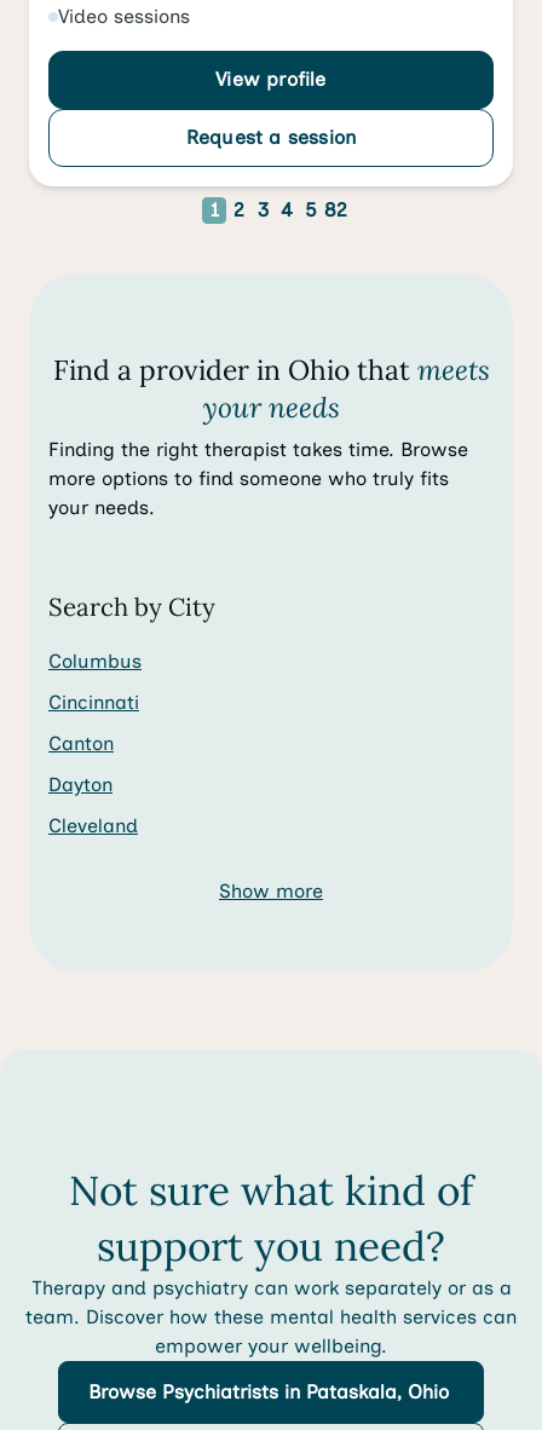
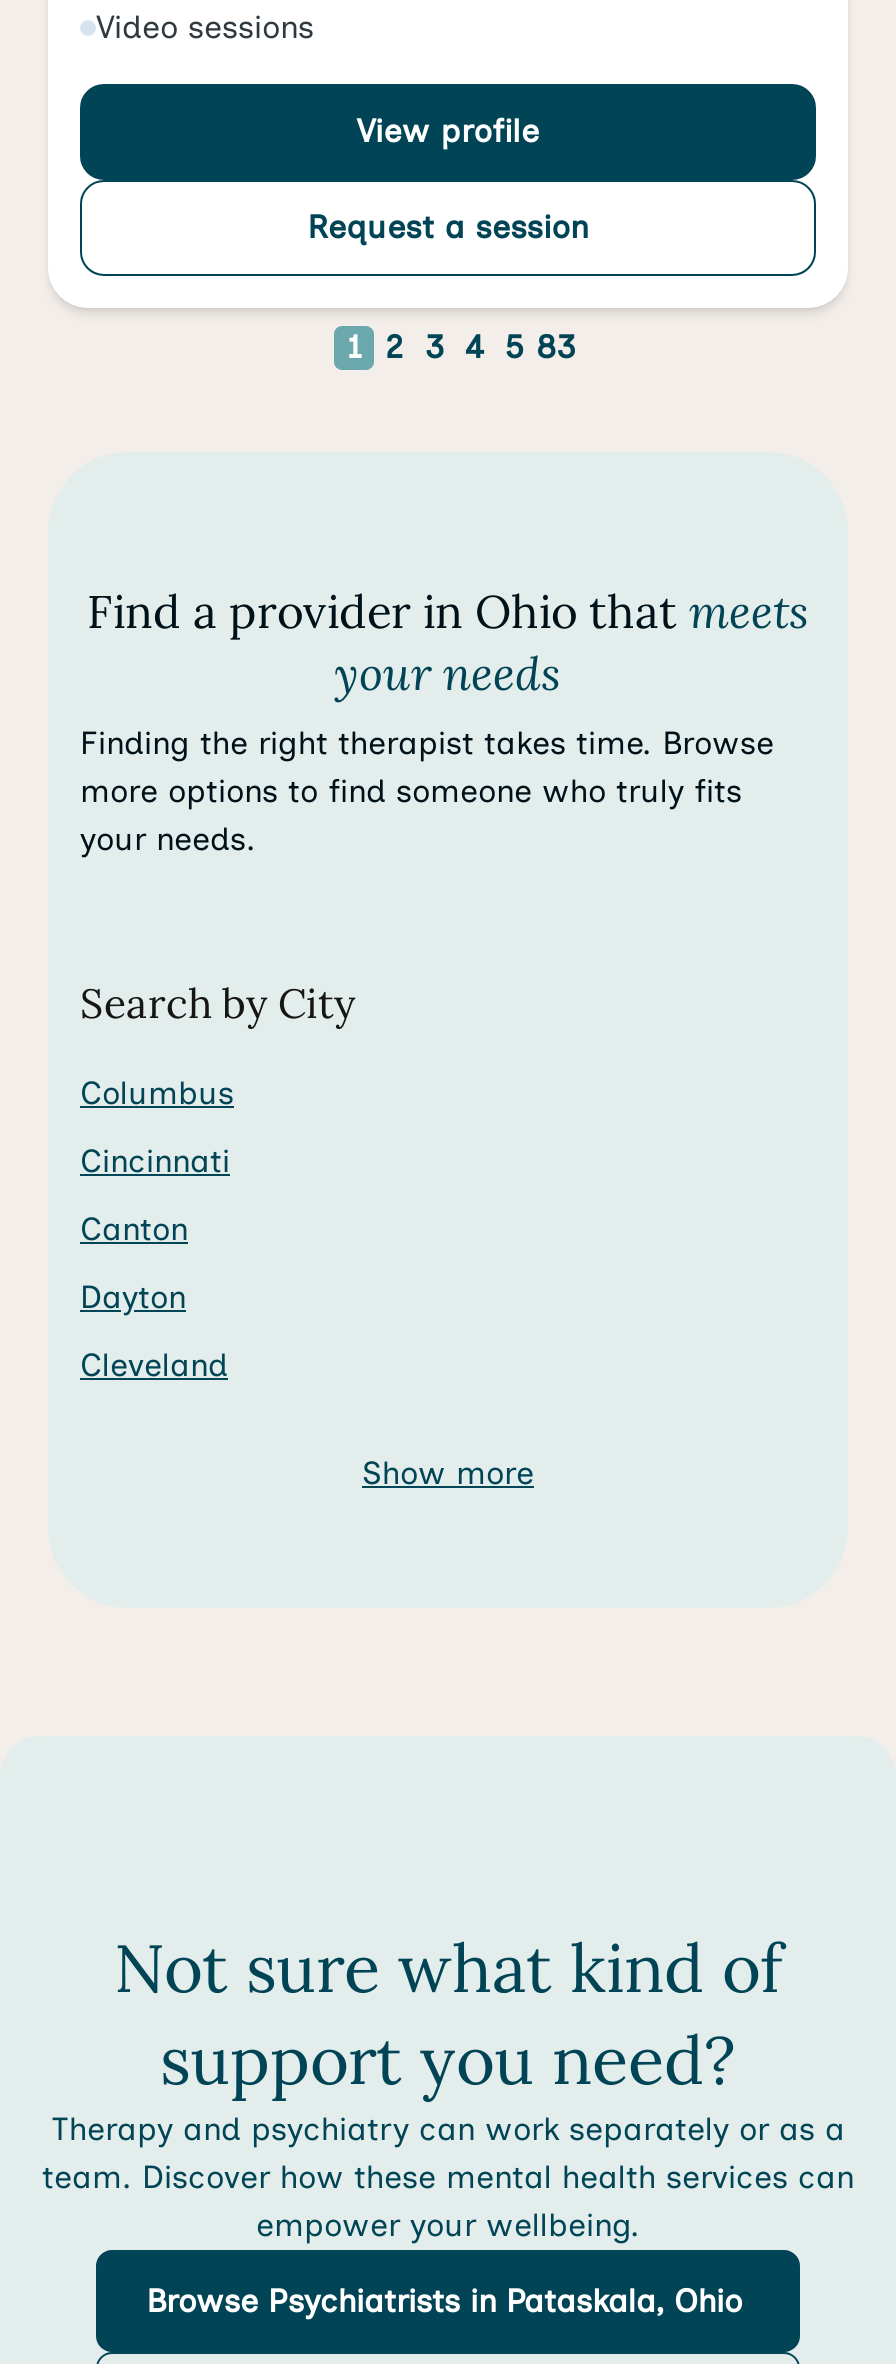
[210,198,348,221] 1 2 3 4 5 82 -> [347,328,575,366] 1 2 3 4 5 83

